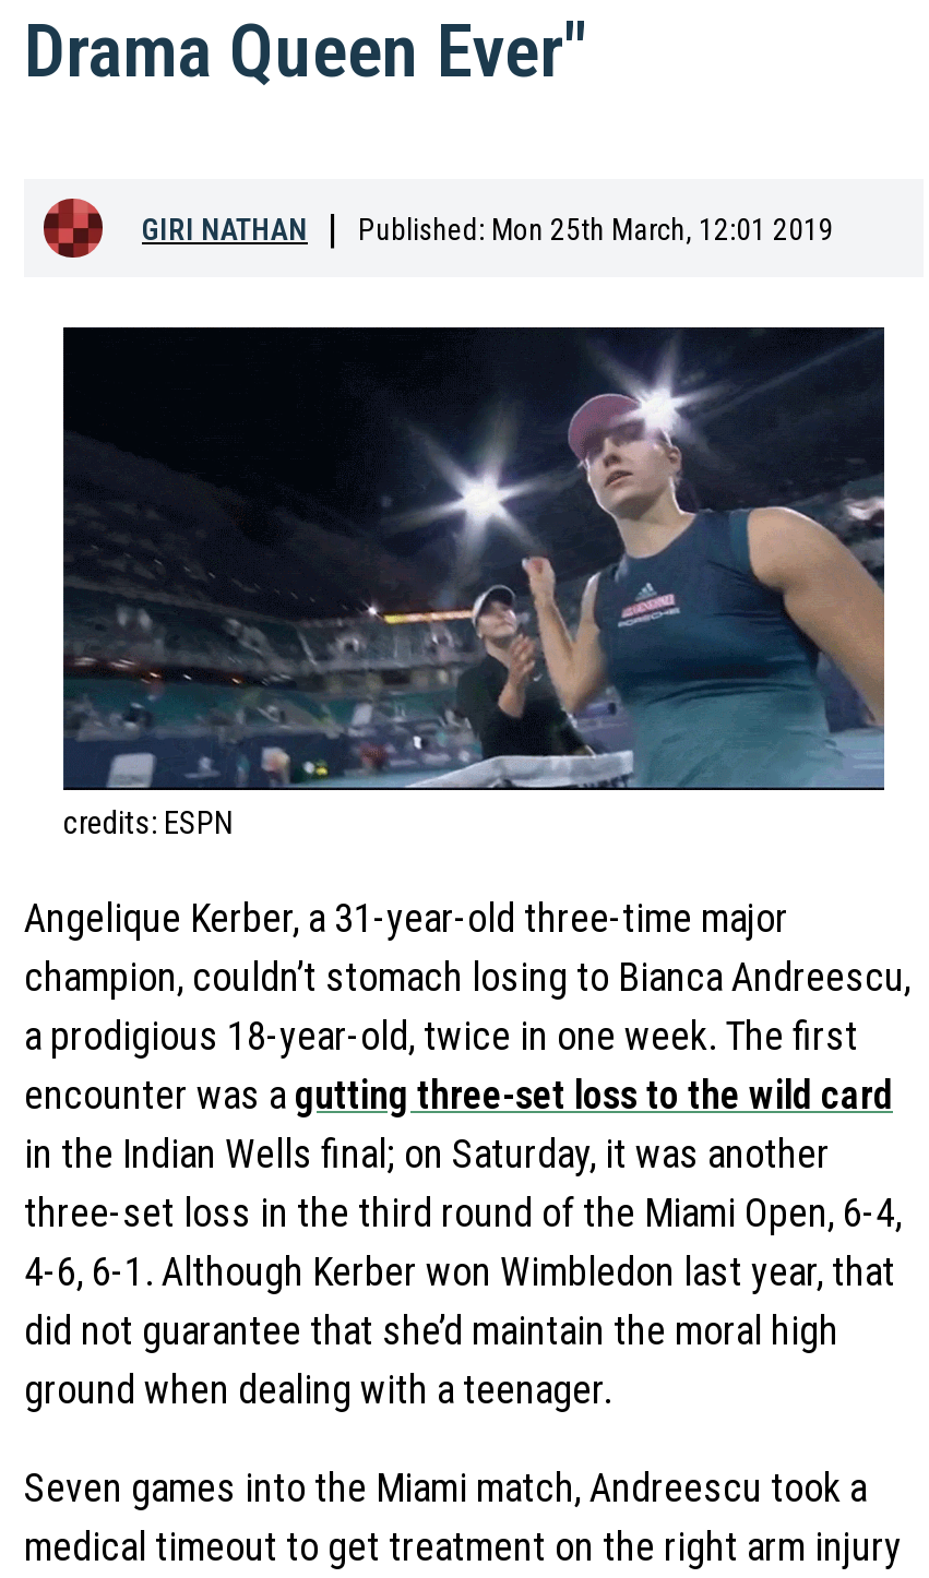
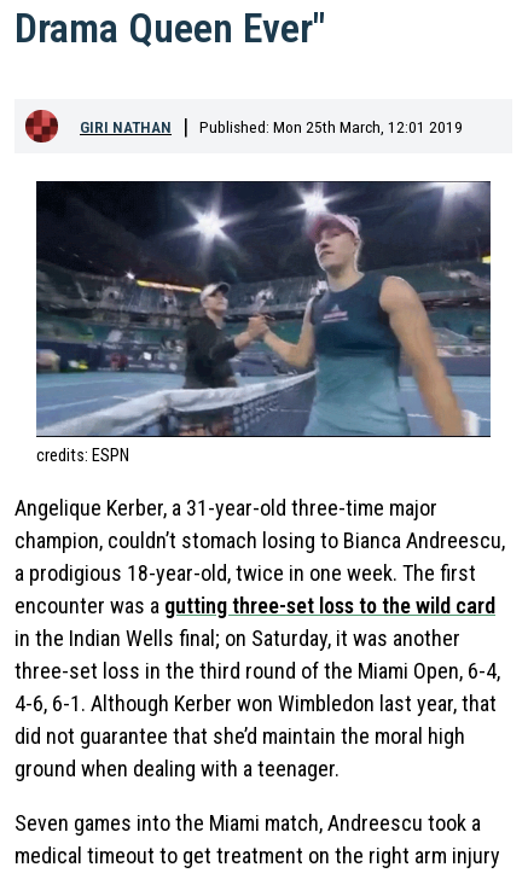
[61,327,886,790] [image] -> [35,180,492,437] [image]

